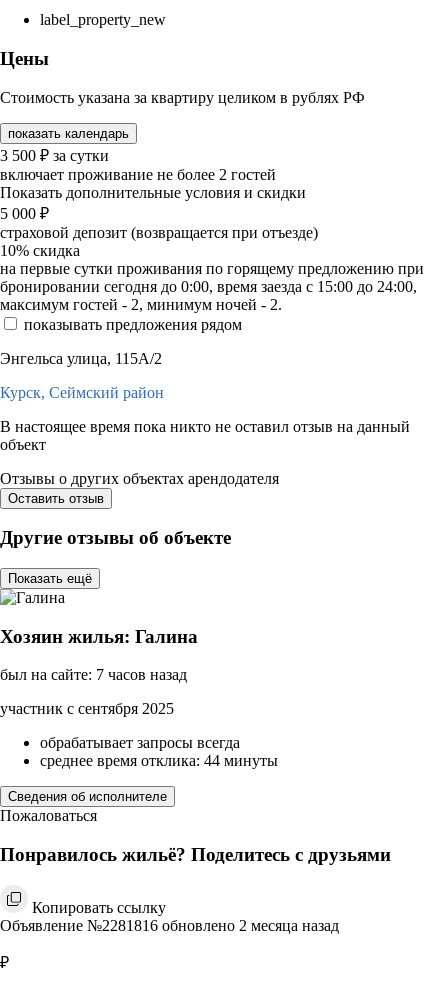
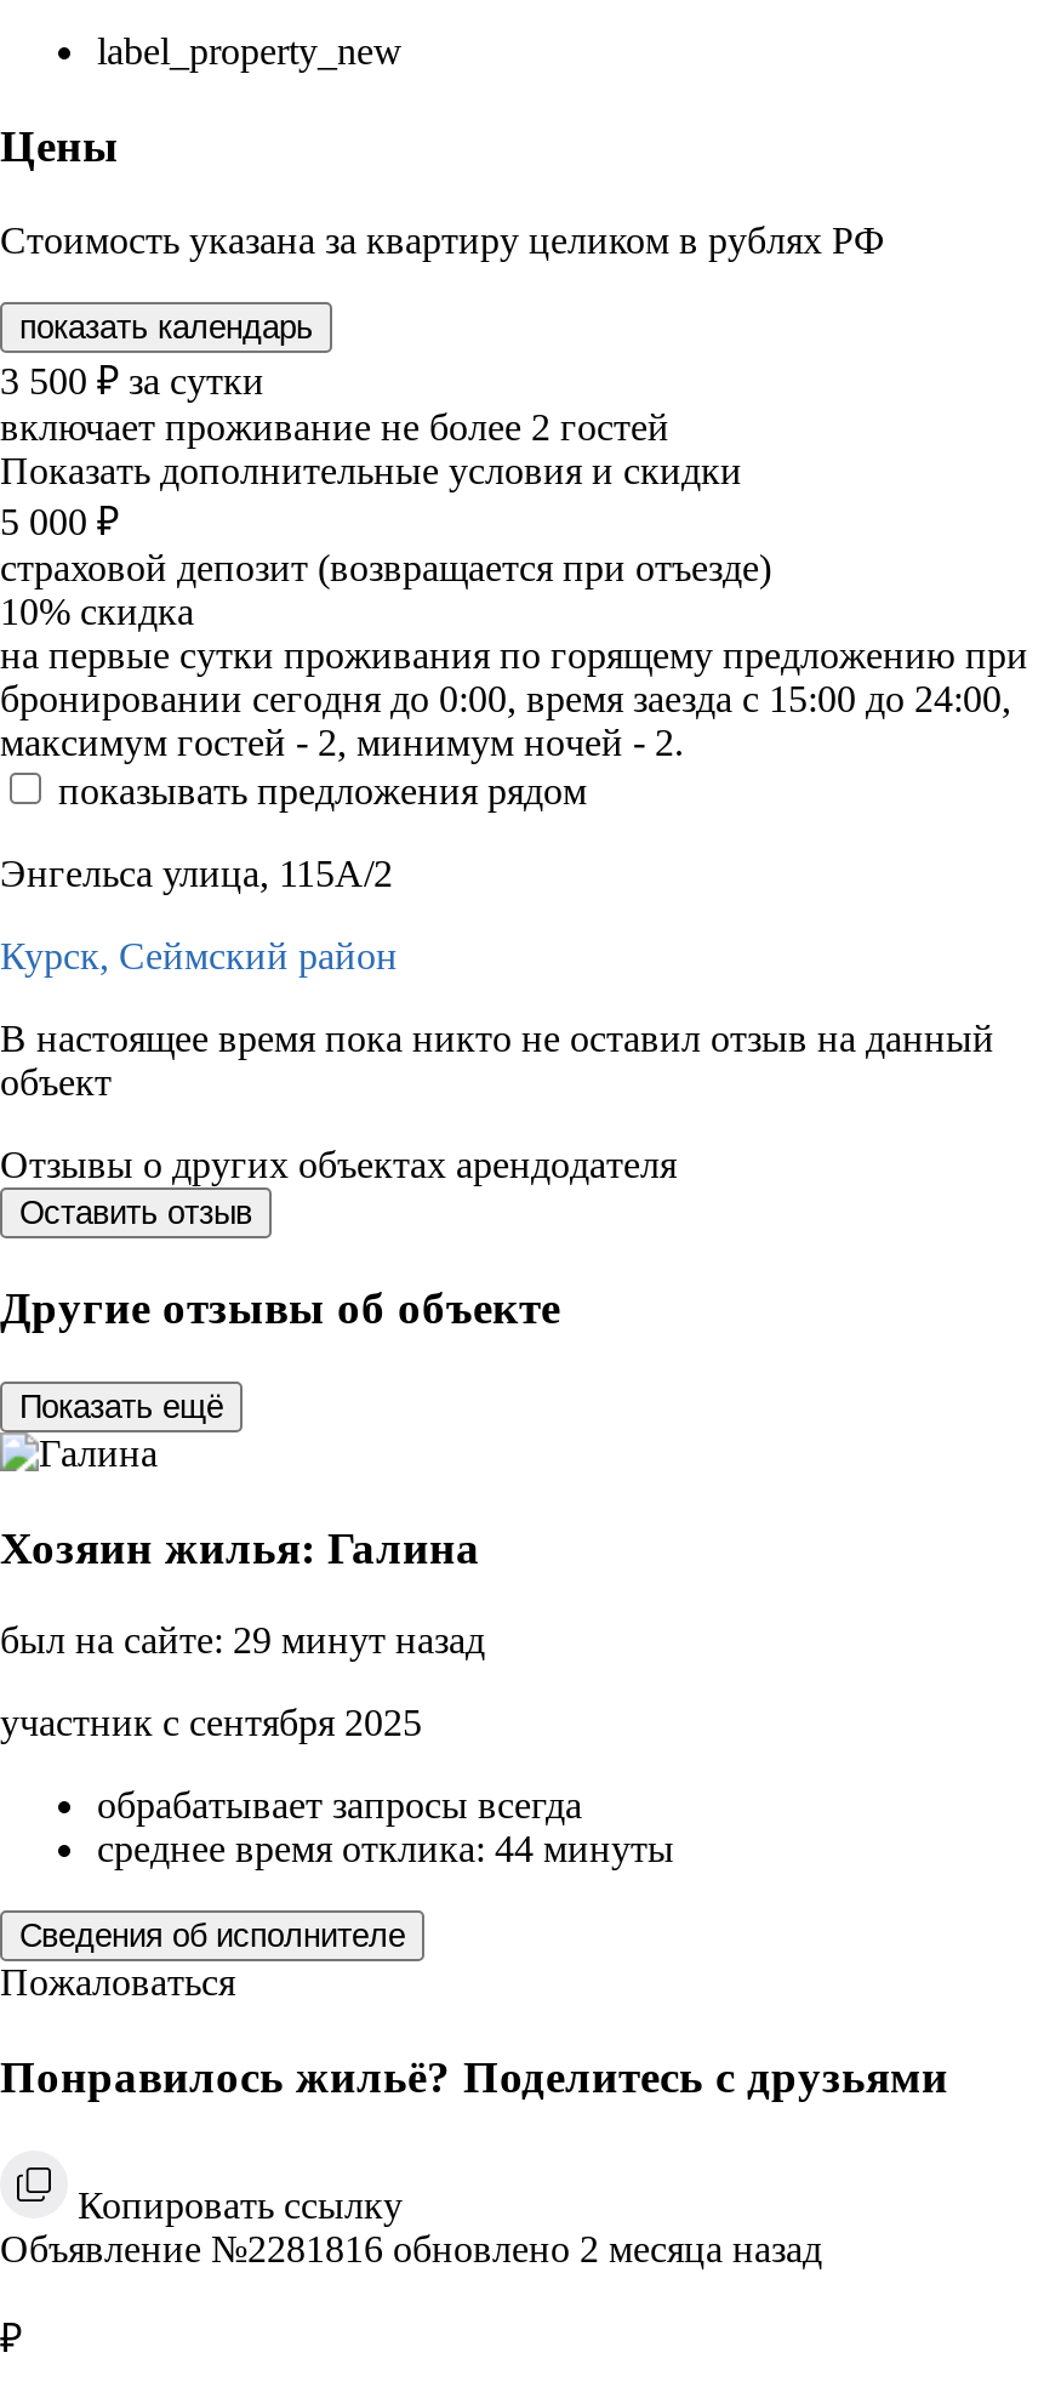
[0,666,187,683] был на сайте: 7 часов назад -> [0,1620,485,1661] был на сайте: 29 минут назад

